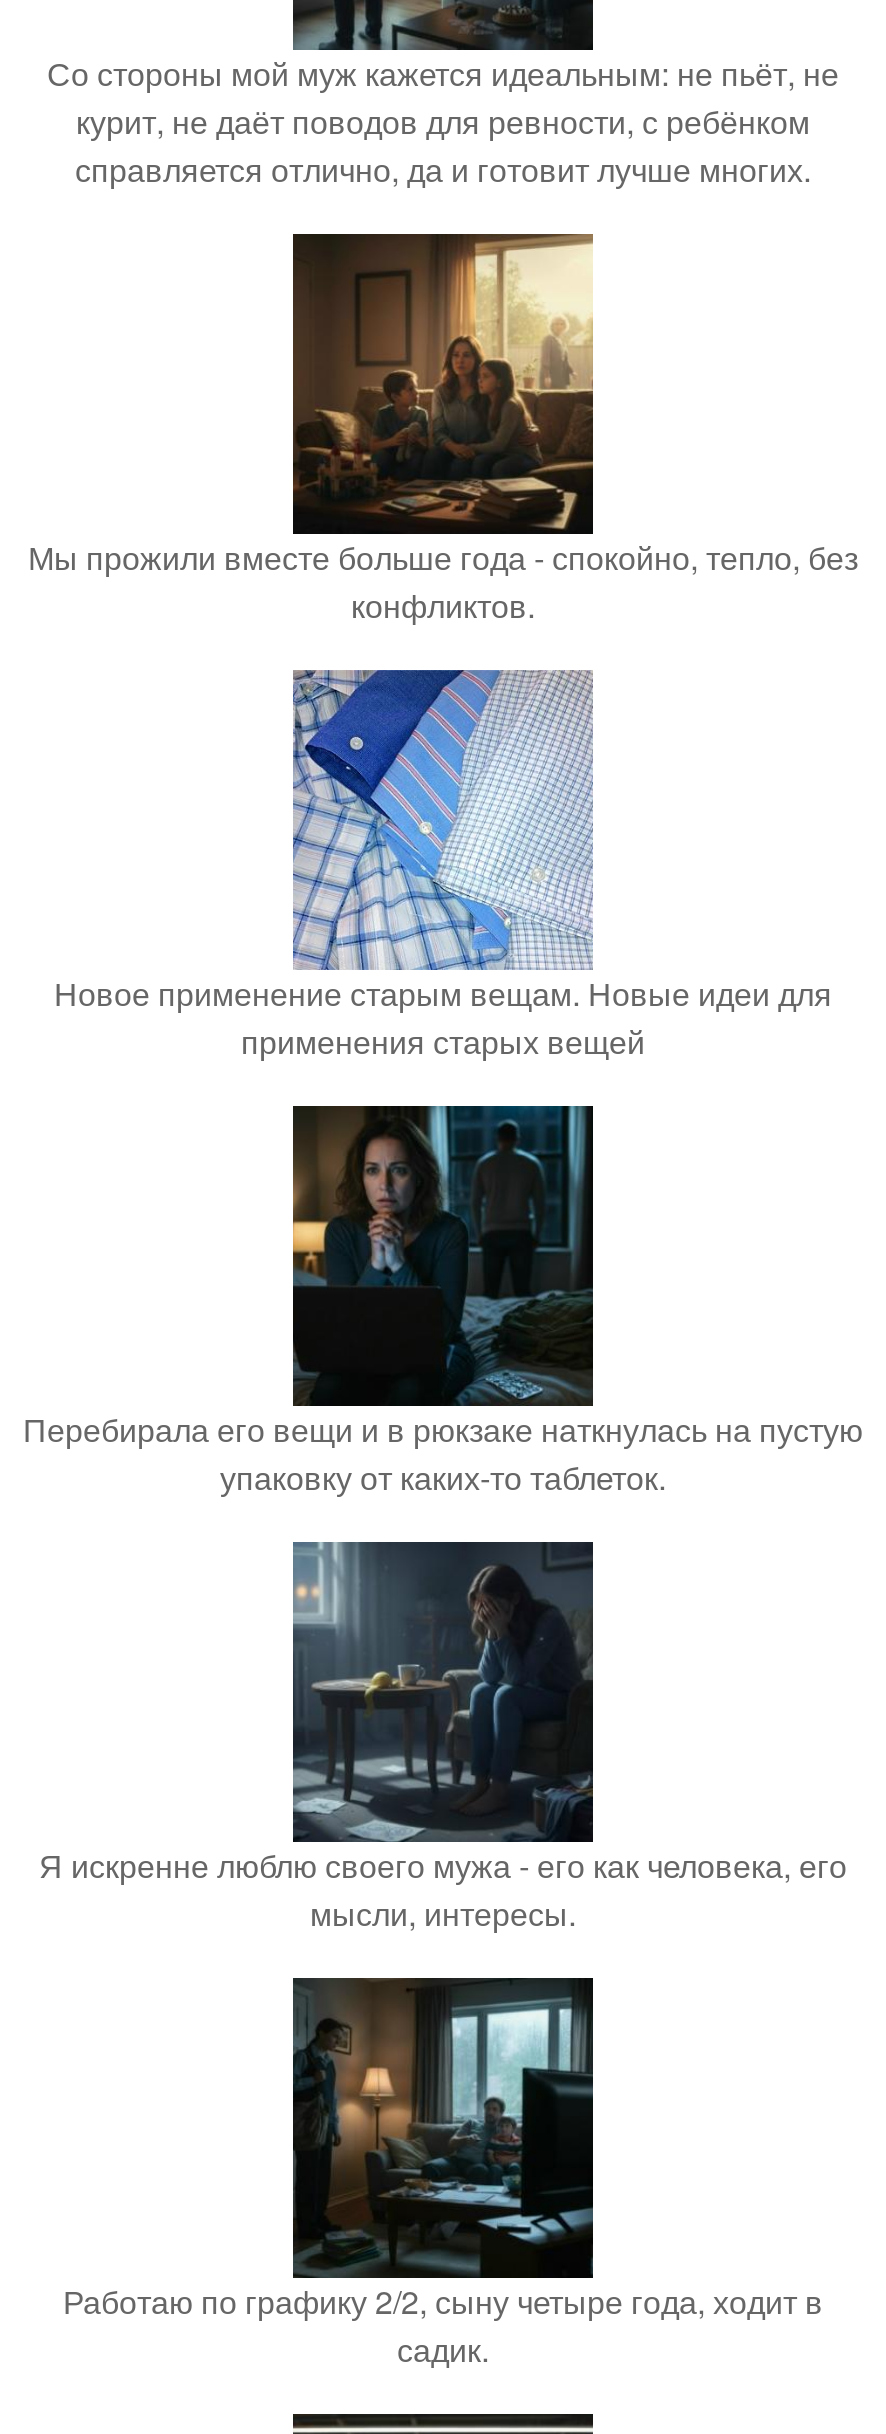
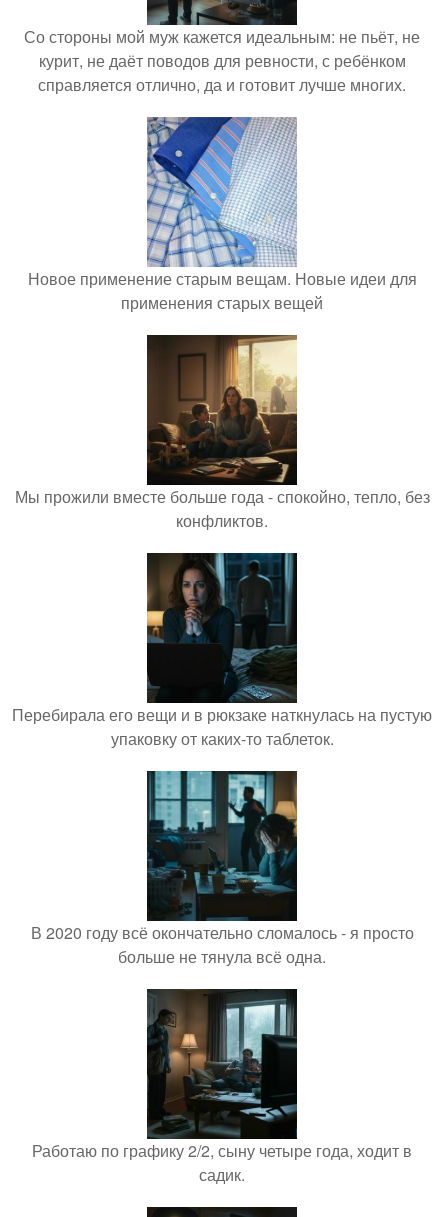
moved [28,232,858,628] -> [14,334,429,532]: [image] | Мы прожили вместе больше года - спокойно, тепло, без | конфликтов.
moved [54,666,832,1064] -> [27,115,416,314]: [image] | Новое применение старым вещам. Новые идеи для | применения старых вещей
[39,1540,847,1936] [image] | Я искренне люблю своего мужа - его как человека, его | мысли, интересы. -> [30,770,413,968] [image] | В 2020 году всё окончательно сломалось - я просто | больше не тянула всё одна.

